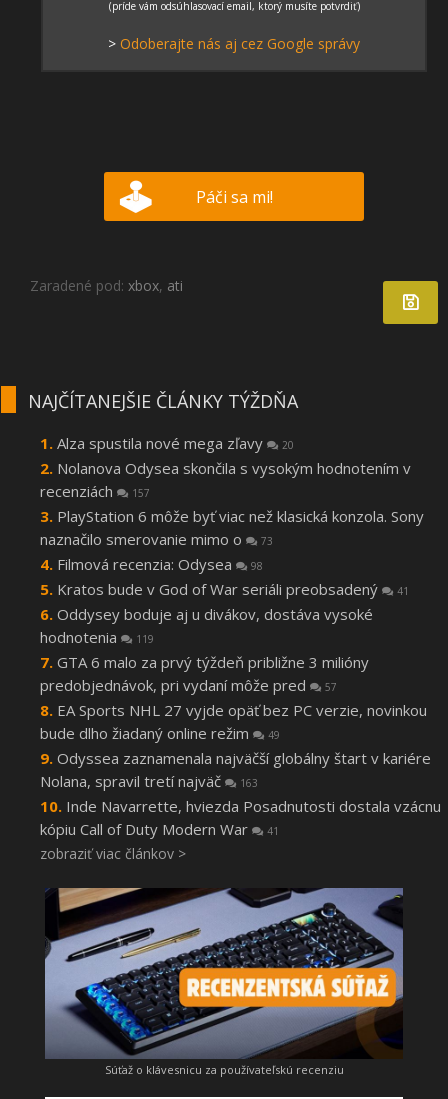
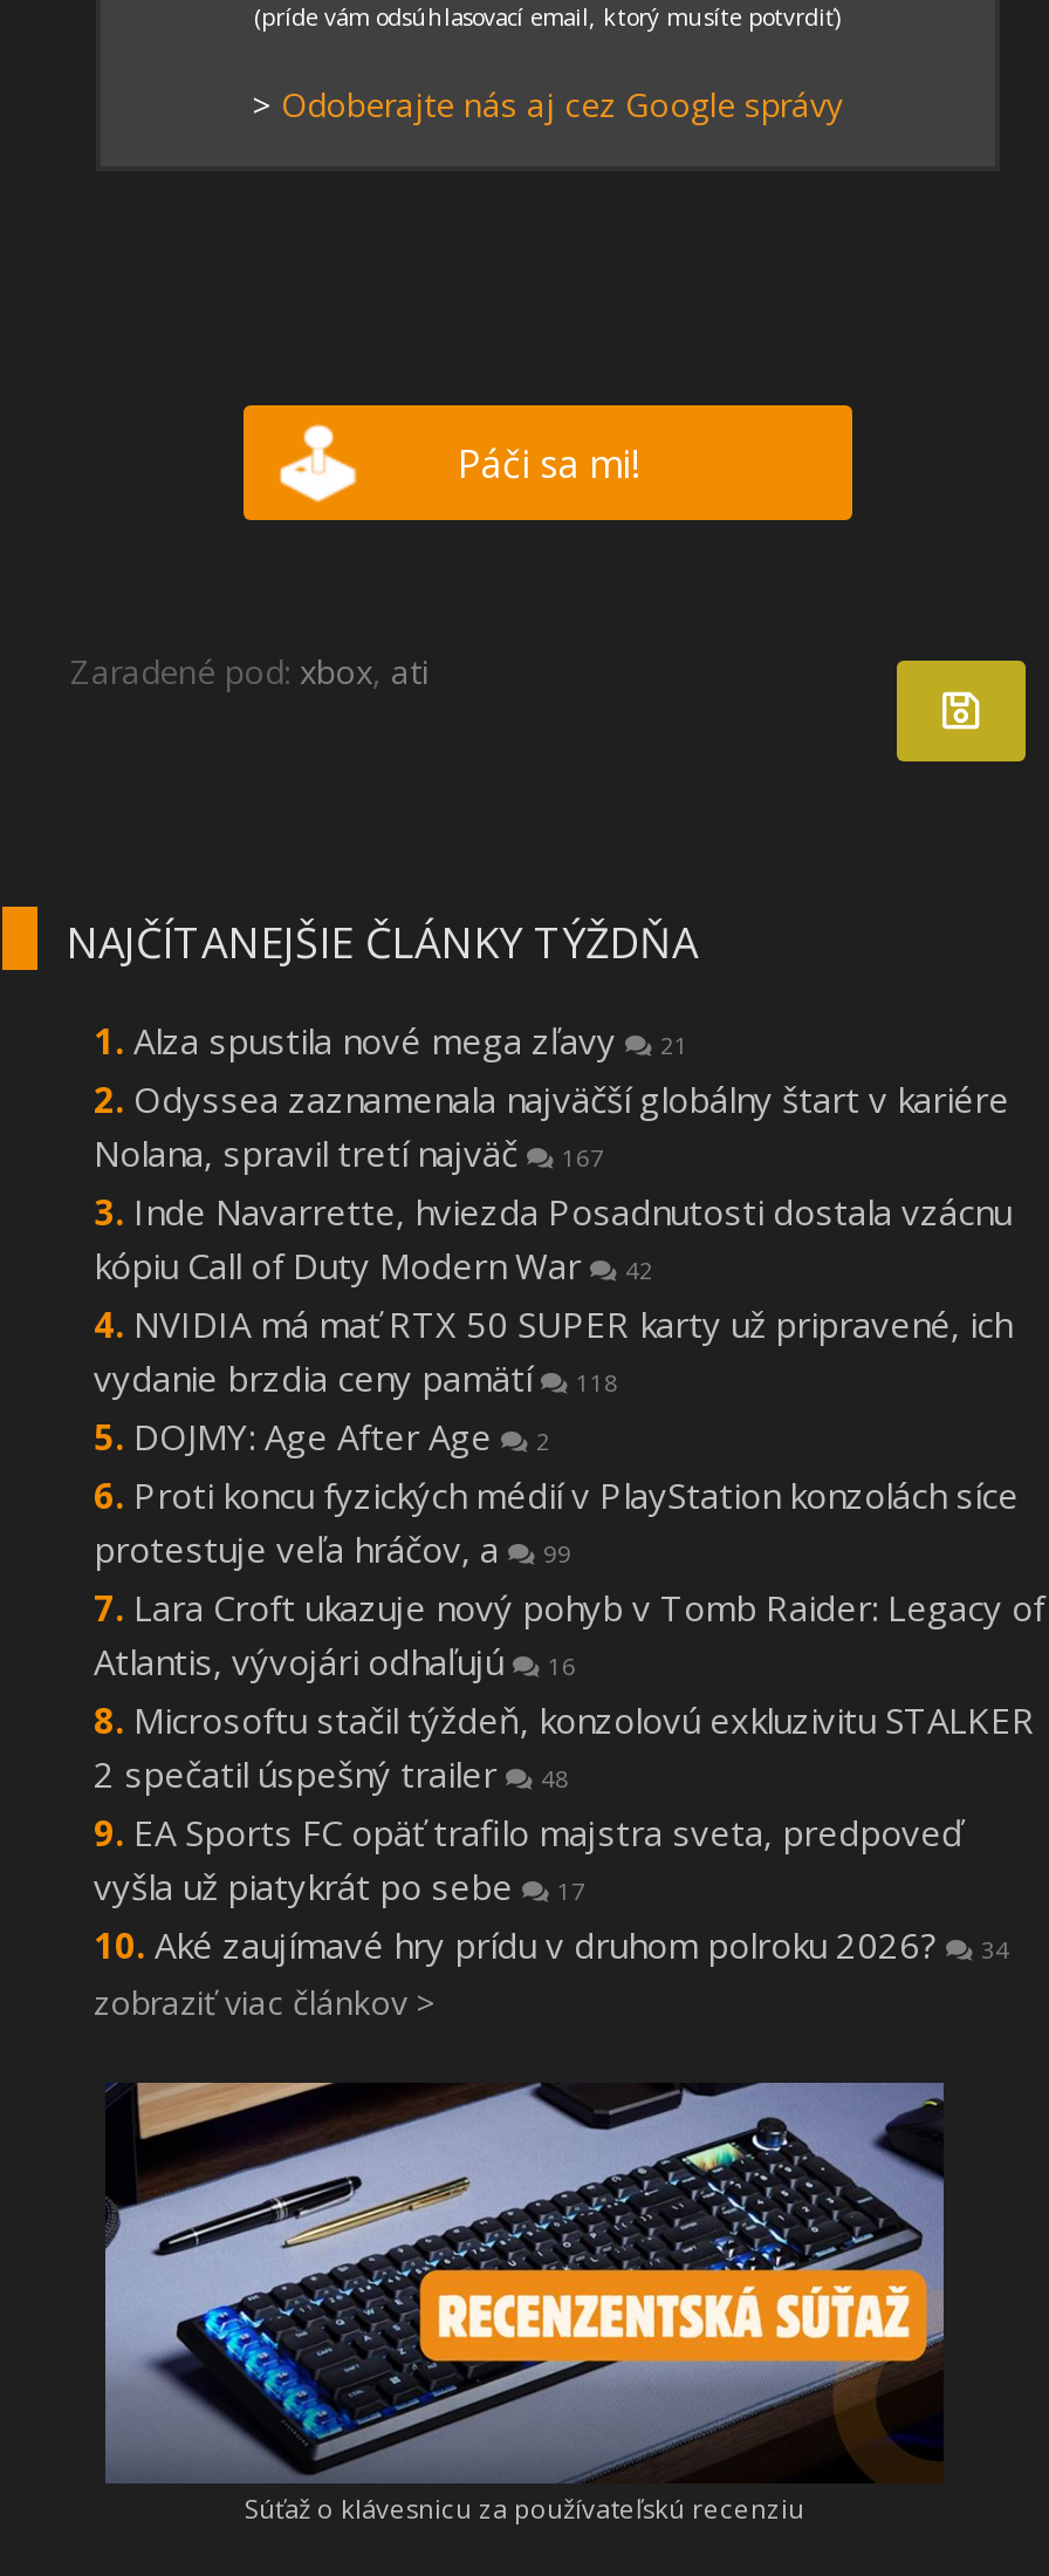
[40,438,427,743] 20 | Nolanova Odysea skončila s vysokým hodnotením v | recenziách | 157 | PlayStation 6 môže byť viac než klasická konzola. Sony | naznačilo smerovanie mimo o | 73 | Filmová recenzia: Odysea | 98 | Kratos bude v God of War seriáli preobsadený | 41 | Oddysey boduje aj u divákov, dostáva vysoké | hodnotenia | 119 | GTA 6 malo za prvý týždeň približne 3 milióny | predobjednávok, pri vydaní môže pred | 57 | EA Sports NHL 27 vyjde opäť bez PC verzie, novinkou | bude dlho žiadaný online režim | 49 -> [660,1029,688,1061] 21
moved [40,748,431,791] -> [94,1075,1009,1176]: Odyssea zaznamenala najväčší globálny štart v kariére | Nolana, spravil tretí najväč
[40,771,258,791] Nolana, spravil tretí najväč 163 -> [94,1129,604,1176] Nolana, spravil tretí najväč 167
moved [40,796,441,839] -> [94,1188,1012,1289]: Inde Navarrette, hviezda Posadnutosti dostala vzácnu | kópiu Call of Duty Modern War
[267,824,279,838] 41 -> [94,1253,1044,1968] 42 | NVIDIA má mať RTX 50 SUPER karty už pripravené, ich | vydanie brzdia ceny pamätí | 118 | DOJMY: Age After Age | 2 | Proti koncu fyzických médií v PlayStation konzolách síce | protestuje veľa hráčov, a | 99 | Lara Croft ukazuje nový pohyb v Tomb Raider: Legacy of | Atlantis, vývojári odhaľujú | 16 | Microsoftu stačil týždeň, konzolovú exkluzivitu STALKER | 2 spečatil úspešný trailer | 48 | EA Sports FC opäť trafilo majstra sveta, predpoveď | vyšla už piatykrát po sebe | 17 | Aké zaujímavé hry prídu v druhom polroku 2026? | 34

